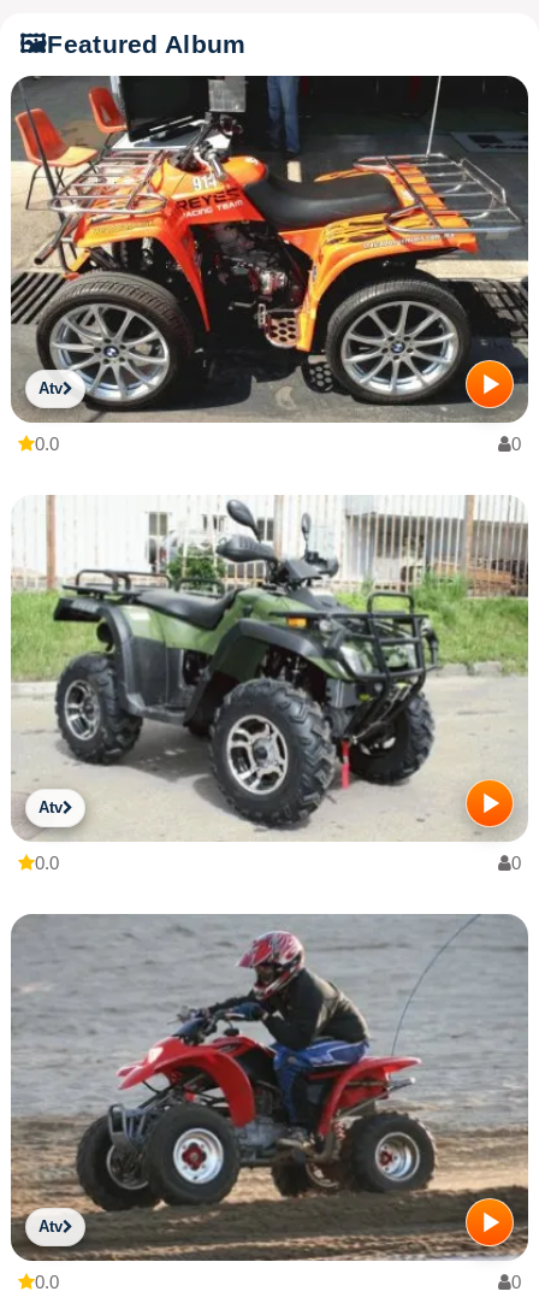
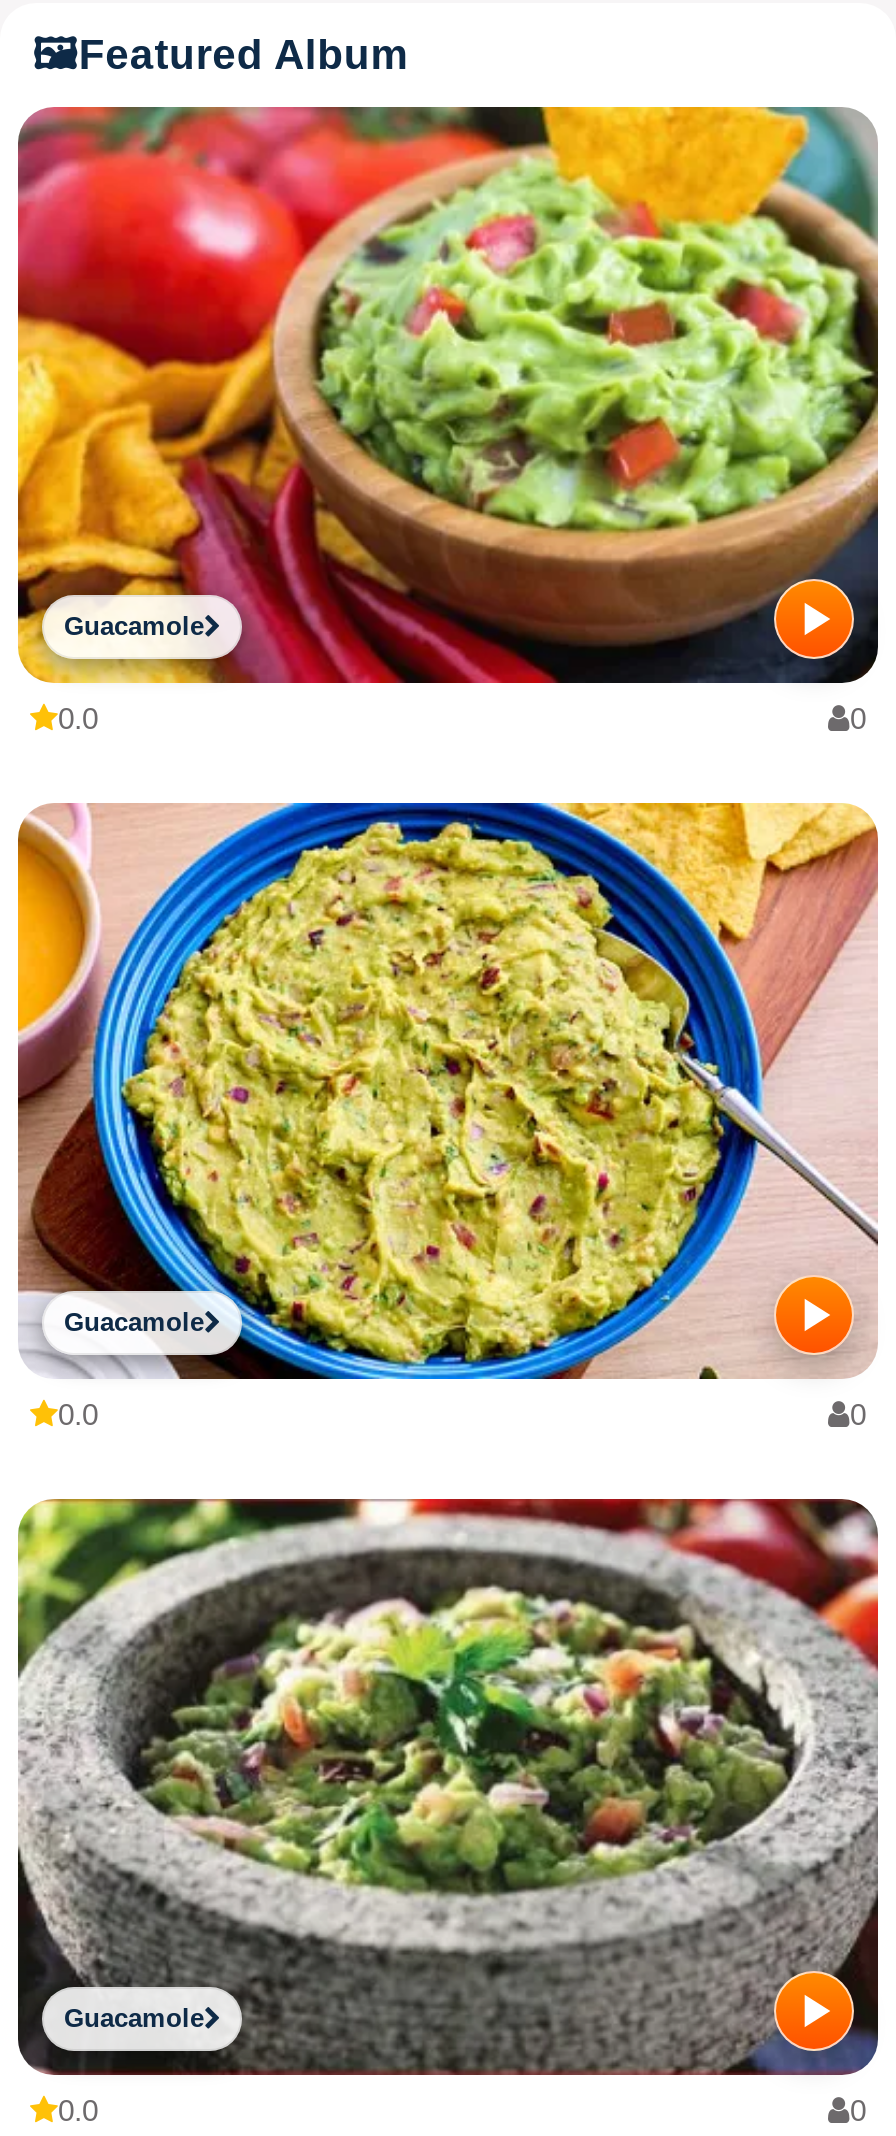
[10,75,529,424] [image] | Atv -> [16,105,880,685] [image] | Guacamole
[10,495,529,842] [image] | Atv -> [16,801,880,1381] [image] | Guacamole
[10,913,529,1262] [image] | Atv -> [16,1497,880,2075] [image] | Guacamole

